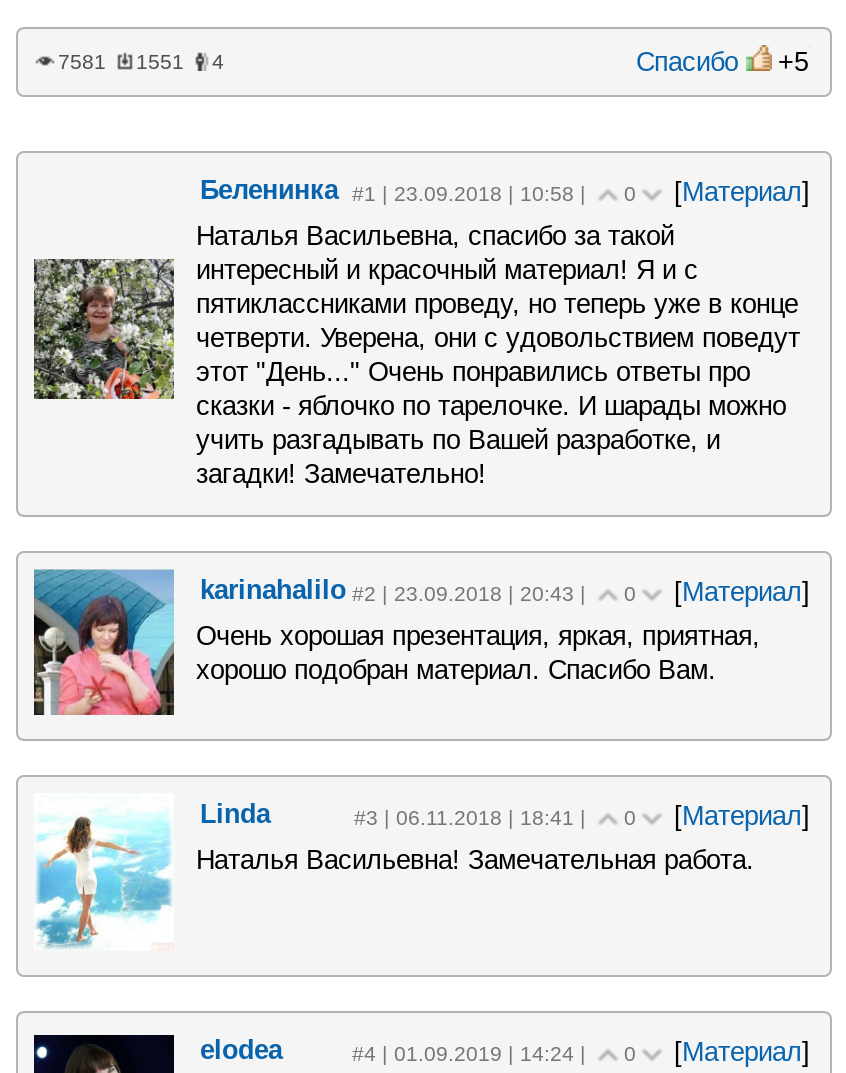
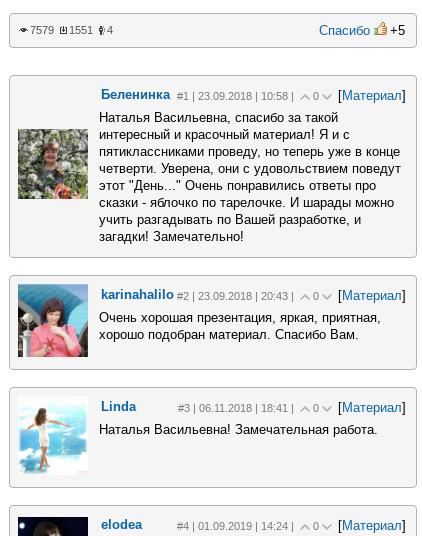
[58,49,224,73] 7581 1551 4 -> [30,24,113,36] 7579 1551 4

